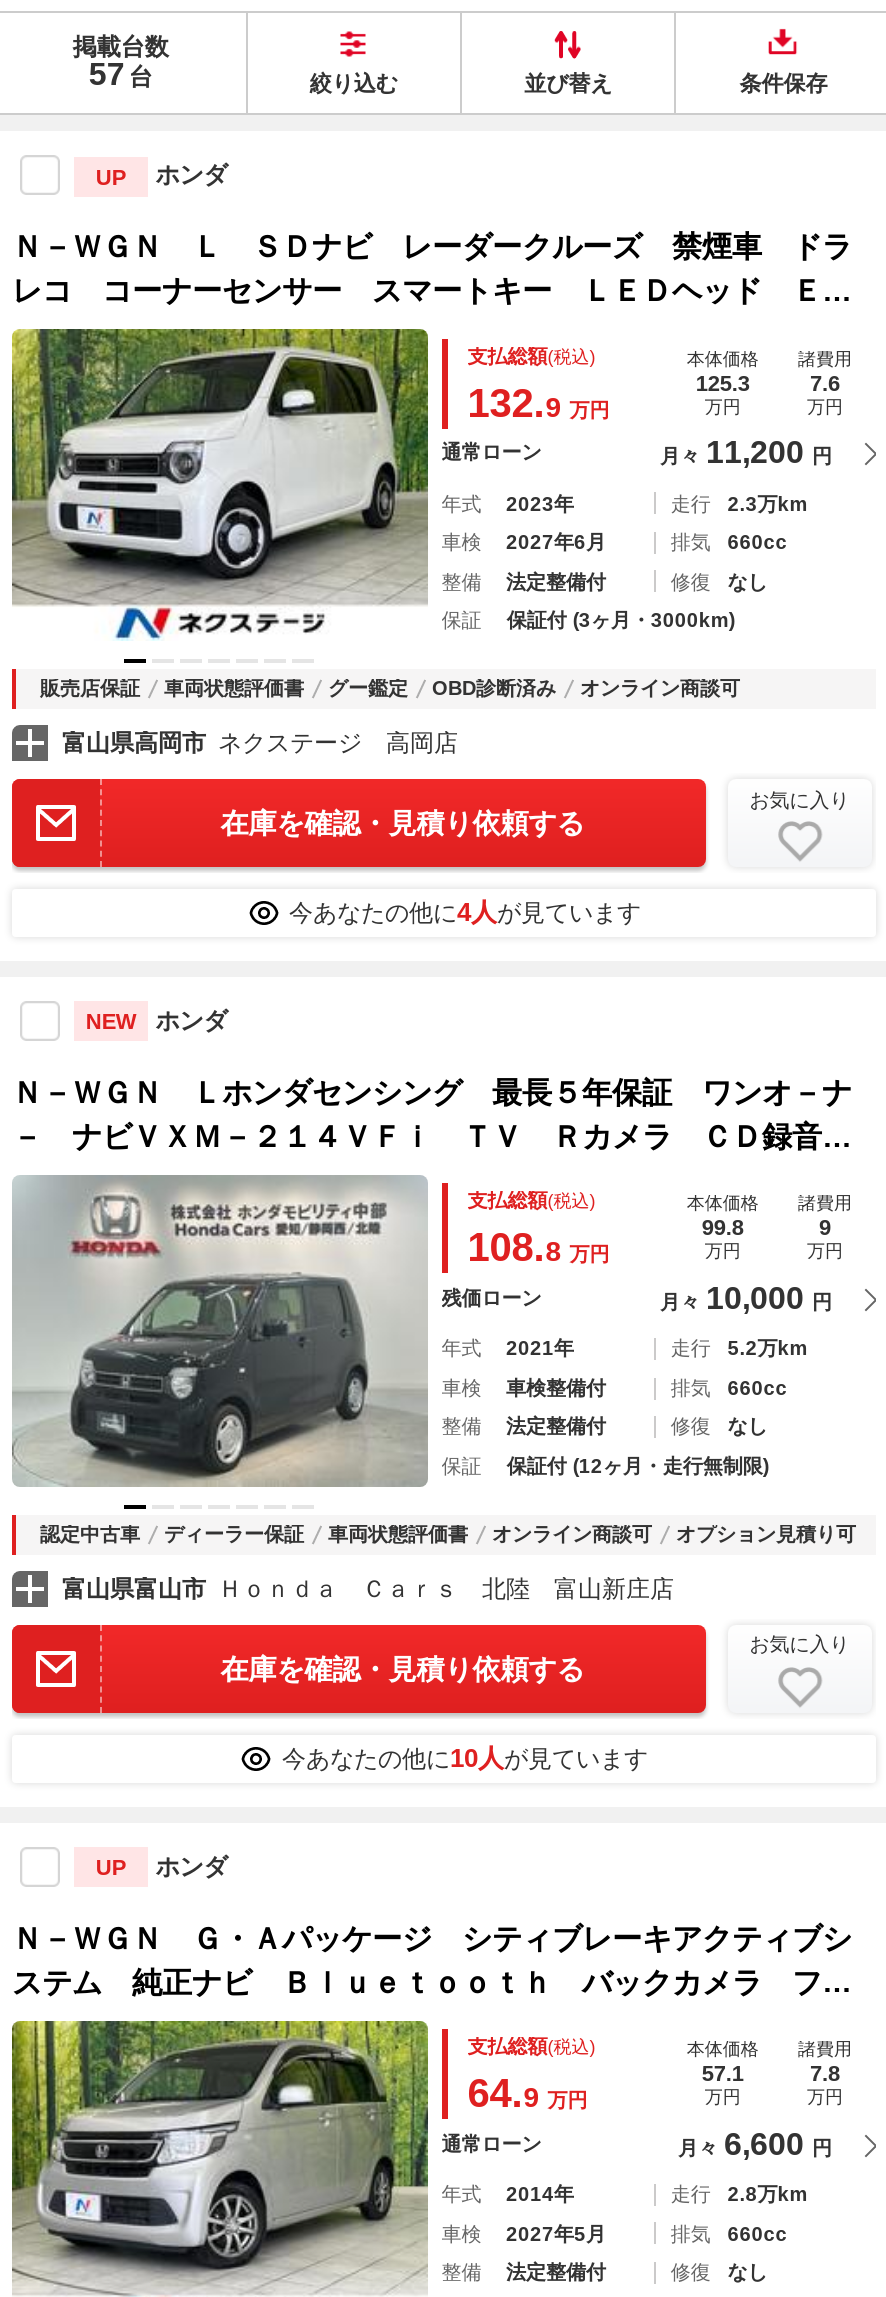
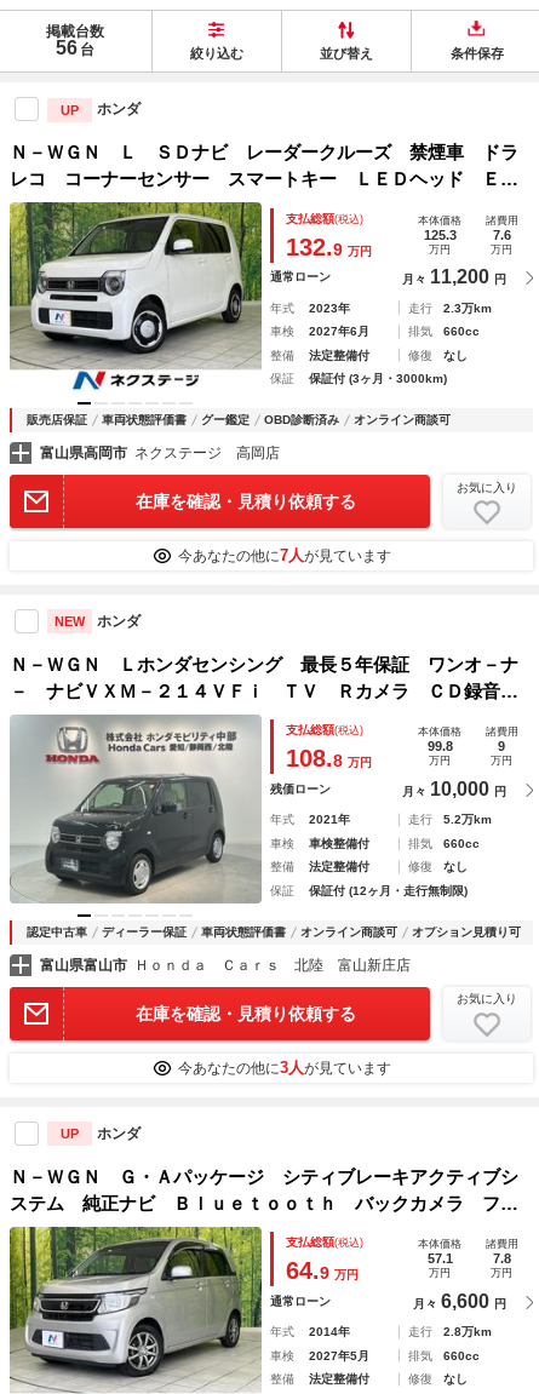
[89,57,153,91] 57 台 -> [56,38,95,58] 56 台
[289,898,641,928] 今あなたの他に4人が見ています -> [177,547,391,565] 今あなたの他に7人が見ています
[282,1743,648,1773] 今あなたの他に10人が見ています -> [177,1059,391,1077] 今あなたの他に3人が見ています

